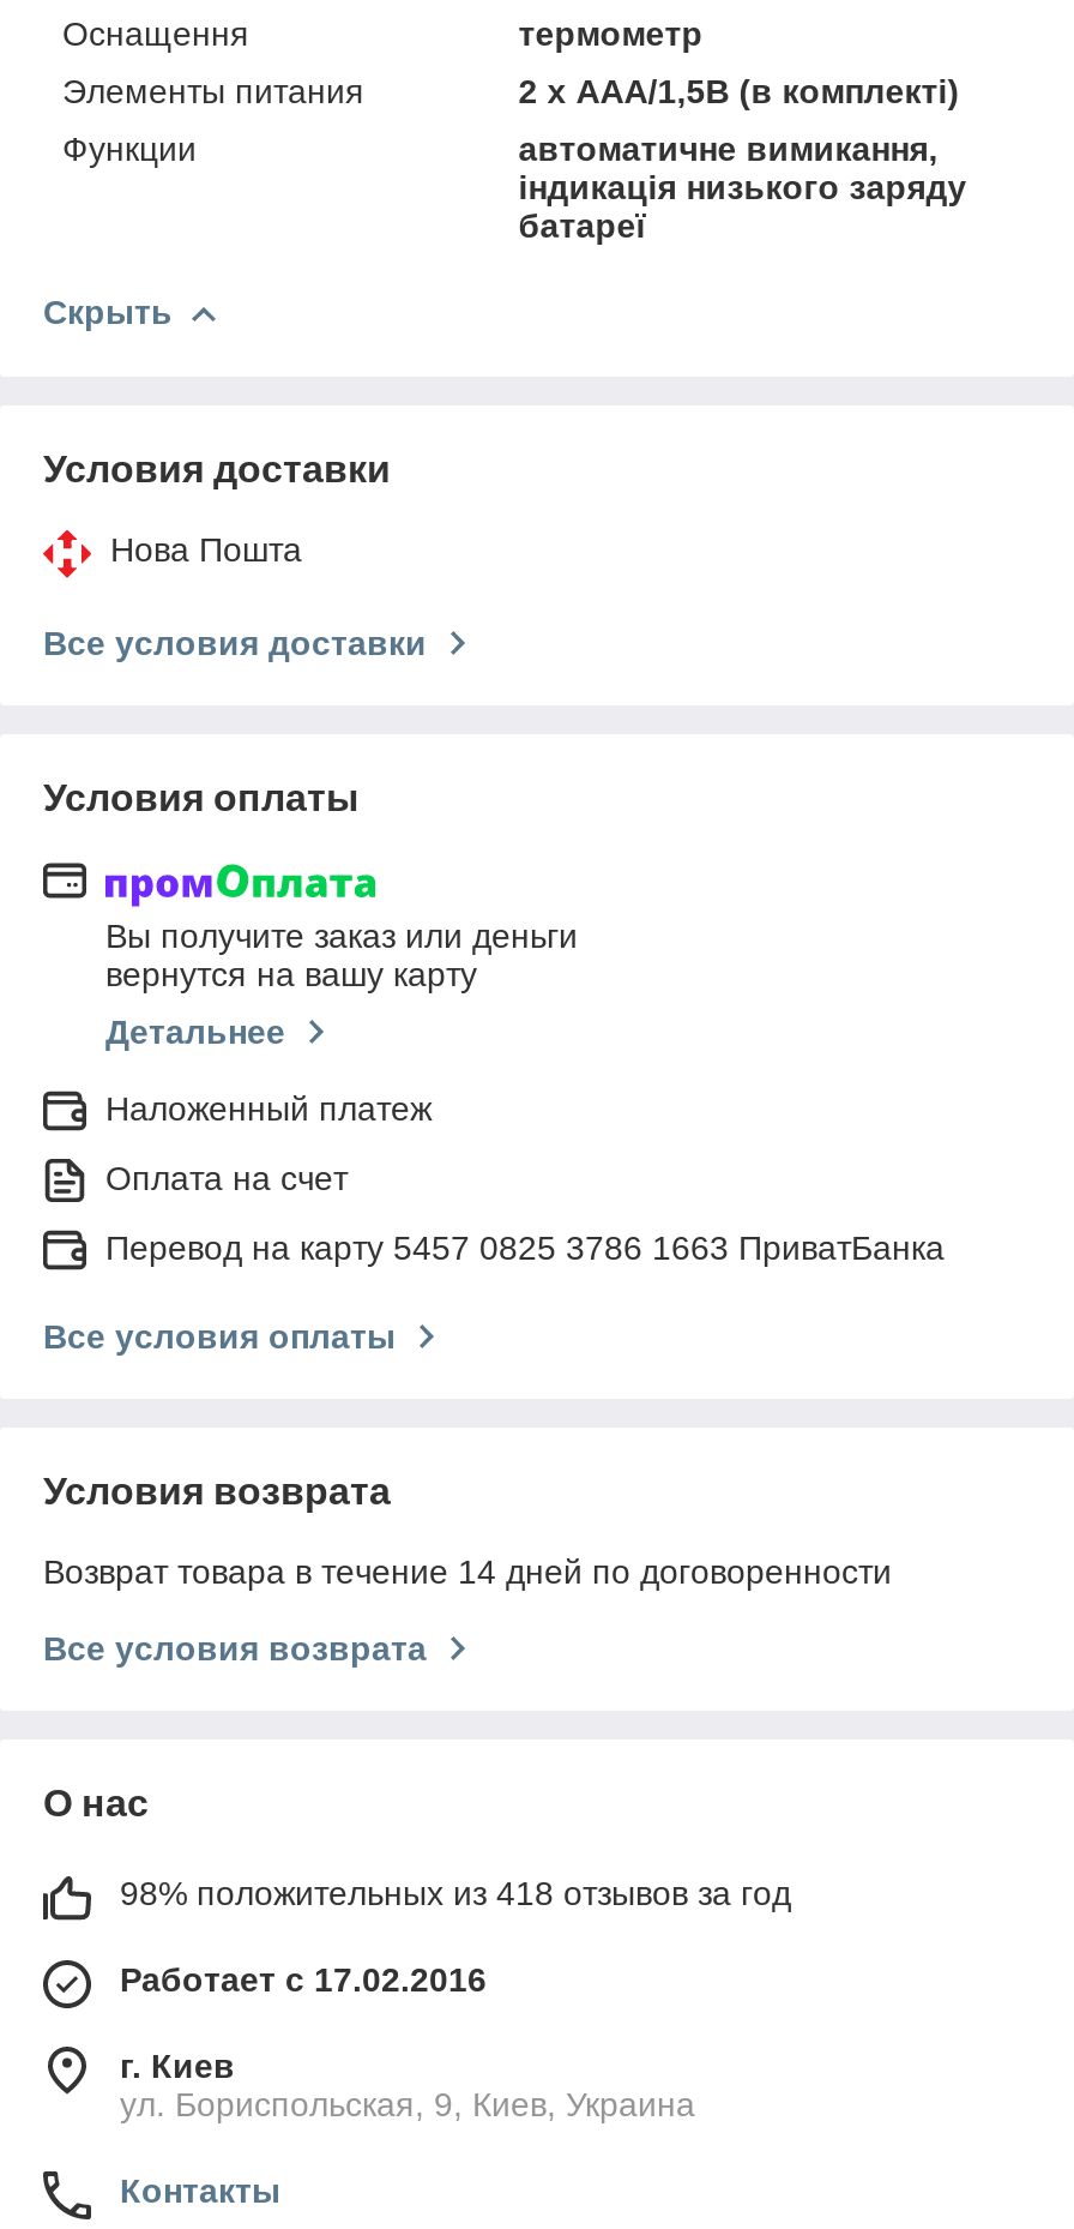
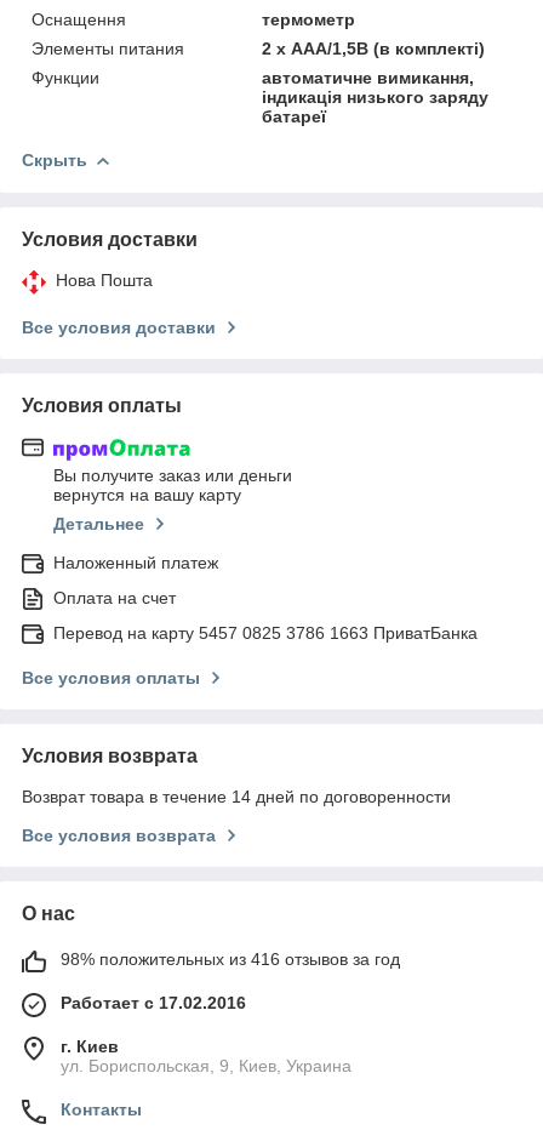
[120,1874,791,1913] 98% положительных из 418 отзывов за год -> [61,950,400,969] 98% положительных из 416 отзывов за год

